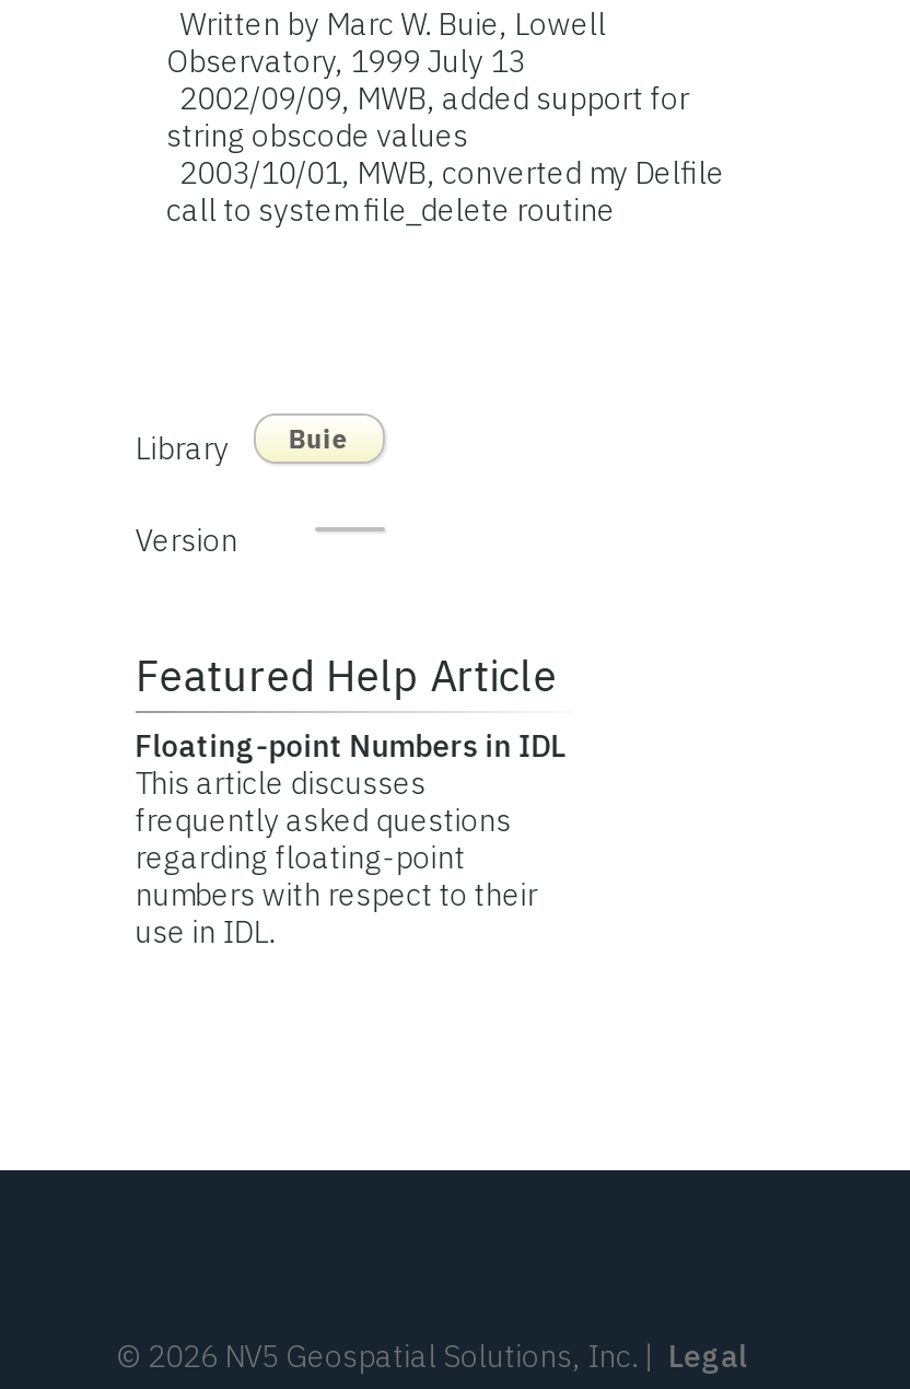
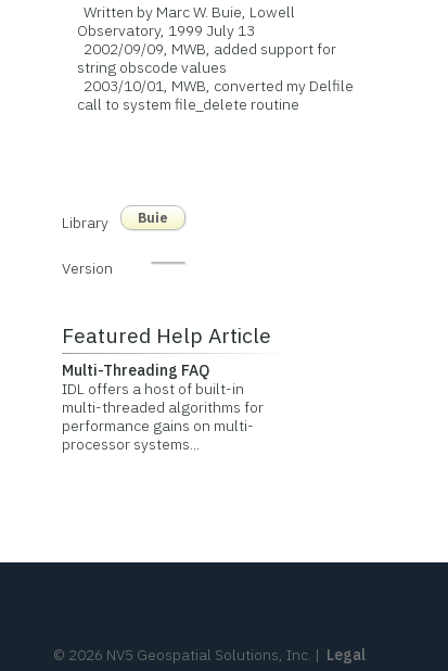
[135,726,566,952] Floating-point Numbers in IDL | This article discusses | frequently asked questions | regarding floating-point | numbers with respect to their | use in IDL. -> [62,360,263,454] Multi-Threading FAQ | IDL offers a host of built-in | multi-threaded algorithms for | performance gains on multi- | processor systems...

